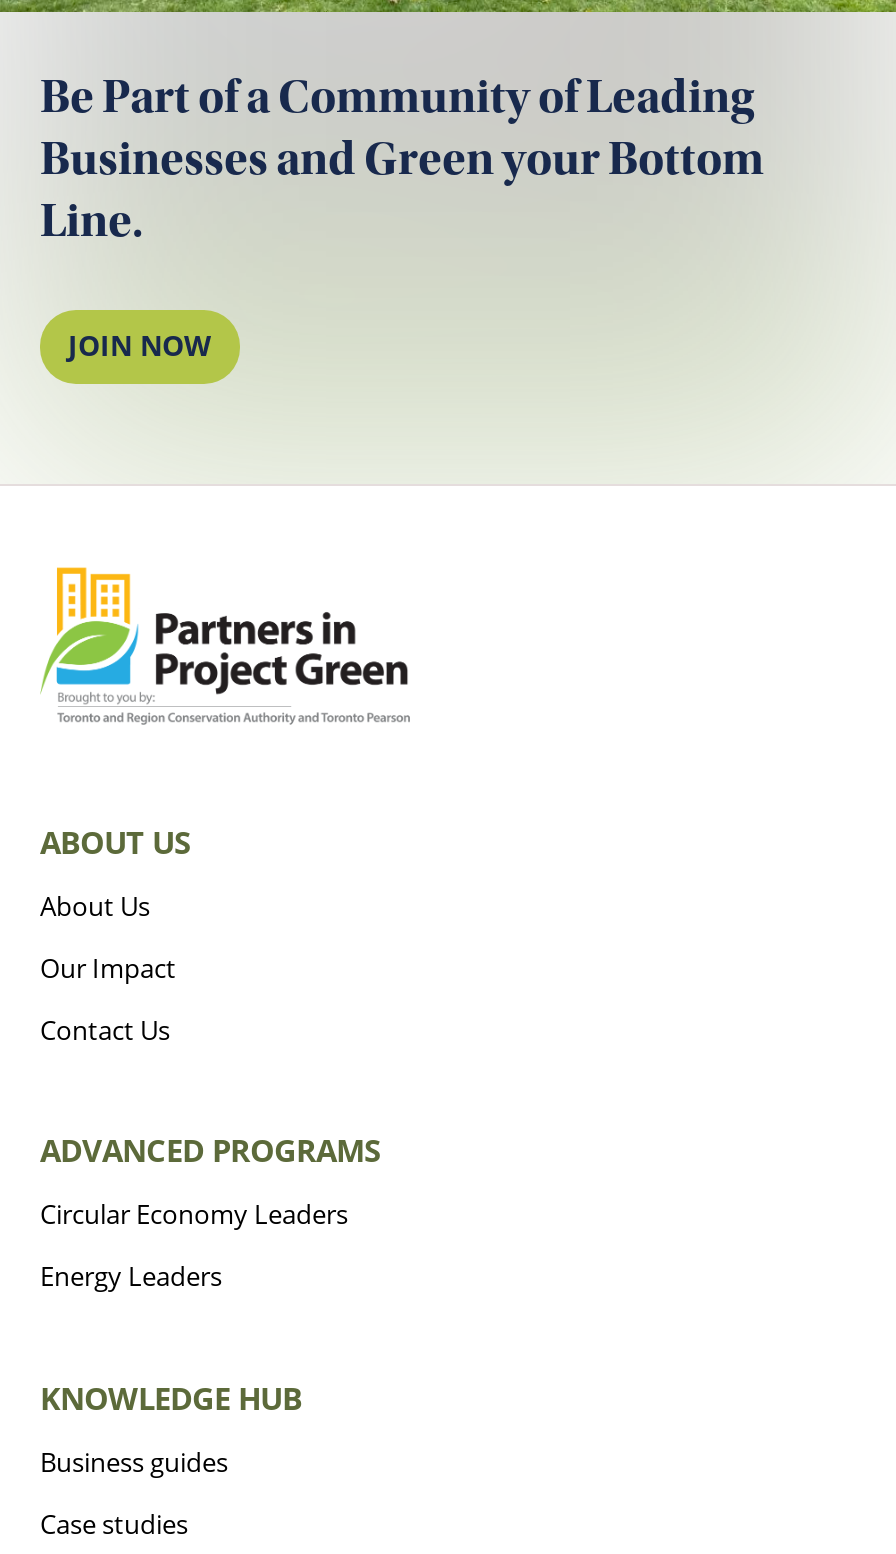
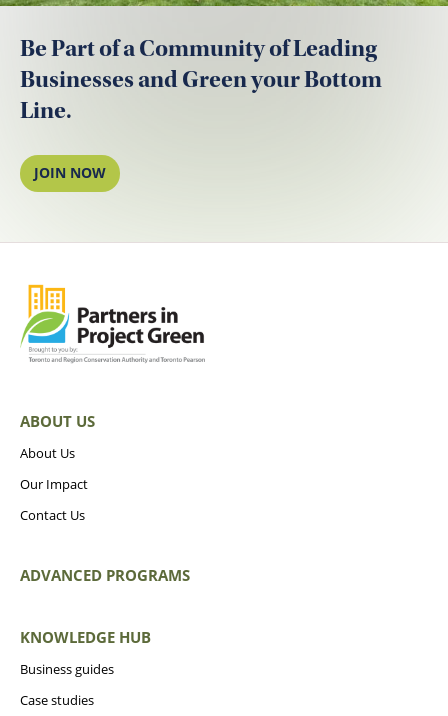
[40,1197,348,1295] Circular Economy Leaders | Energy Leaders -> none

